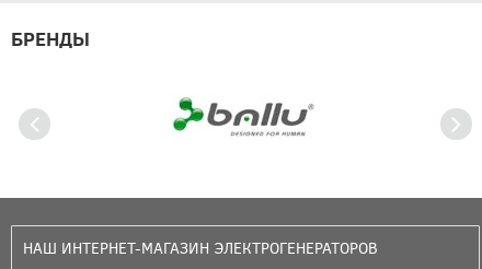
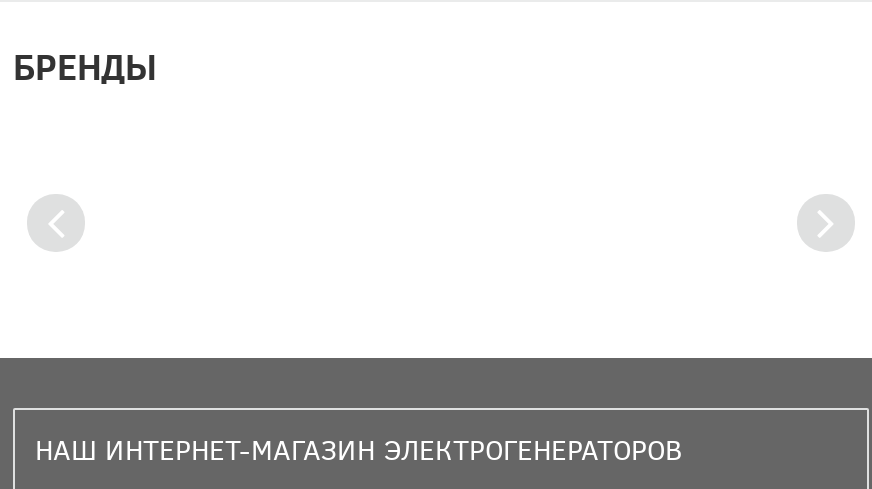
[172,96,314,137] [image] -> none

